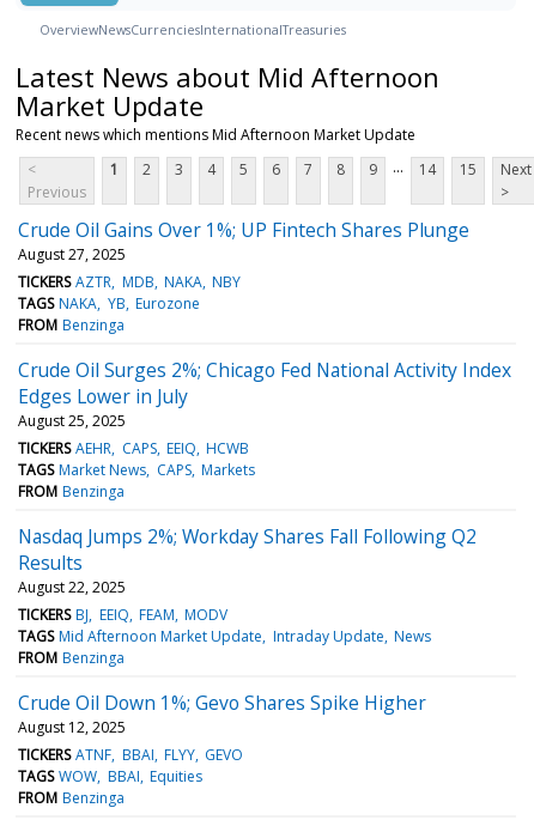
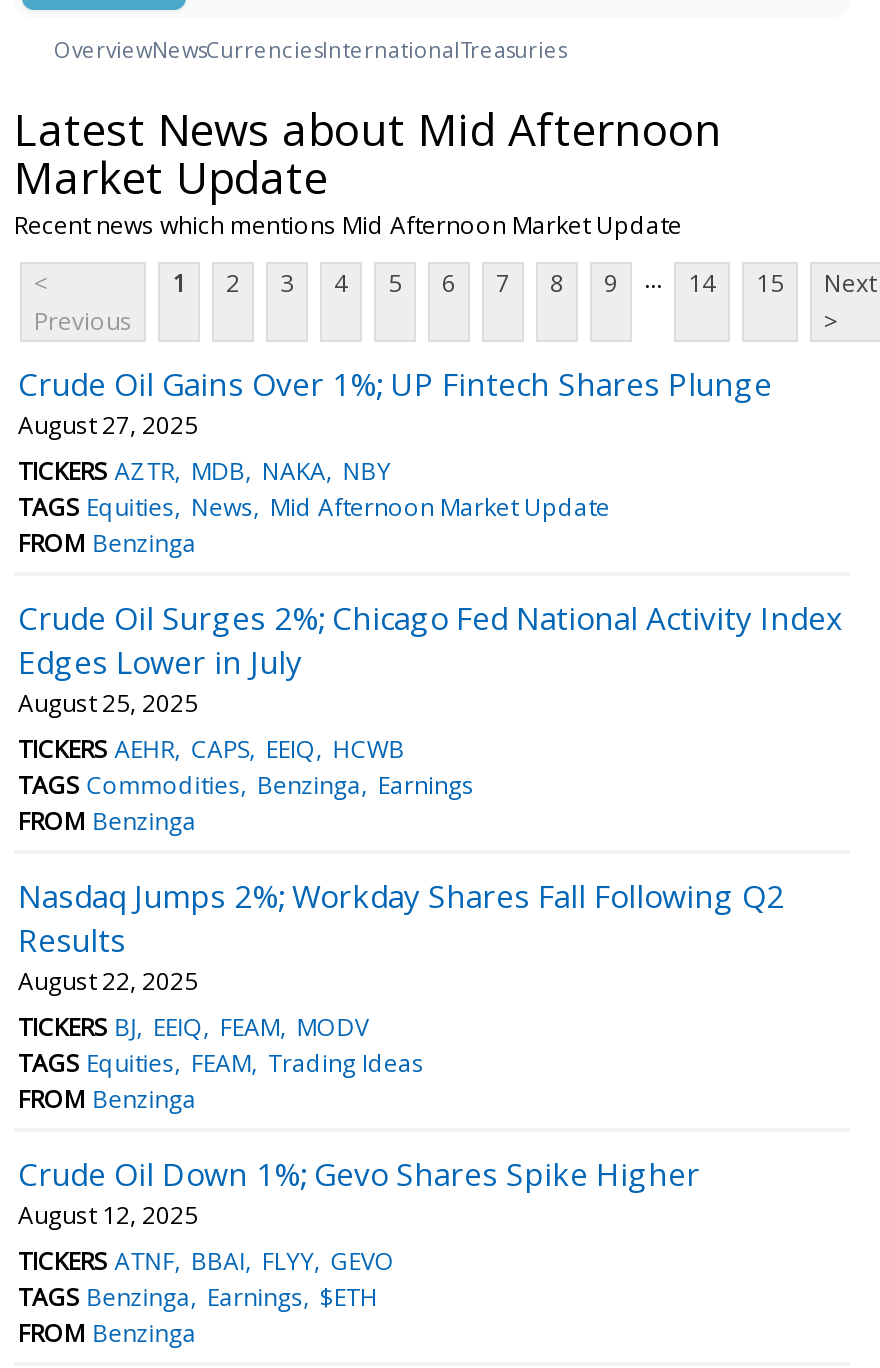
[18,293,200,313] TAGS NAKA YB Eurozone -> [18,490,610,524] TAGS Equities News Mid Afternoon Market Update
[18,459,255,480] TAGS Market News CAPS Markets -> [18,768,474,802] TAGS Commodities Benzinga Earnings
[18,626,431,646] TAGS Mid Afternoon Market Update Intraday Update News -> [18,1046,424,1080] TAGS Equities FEAM Trading Ideas
[18,766,202,786] TAGS WOW BBAI Equities -> [18,1280,378,1314] TAGS Benzinga Earnings $ETH

